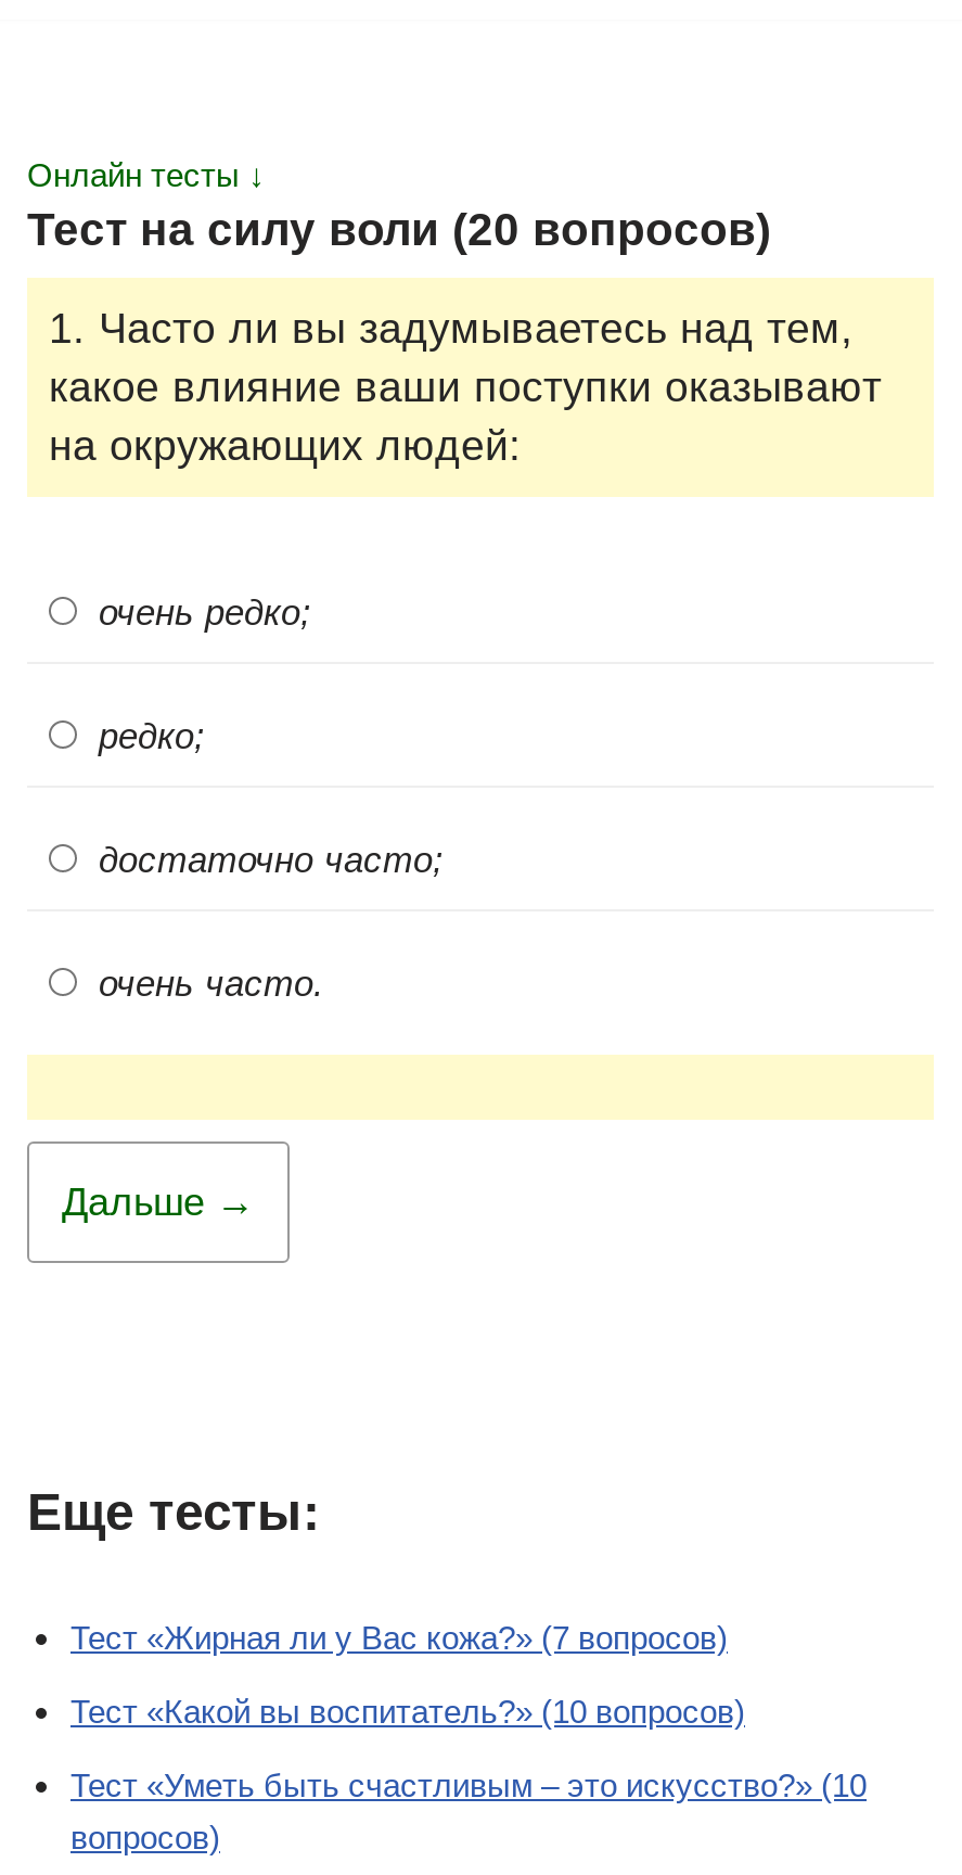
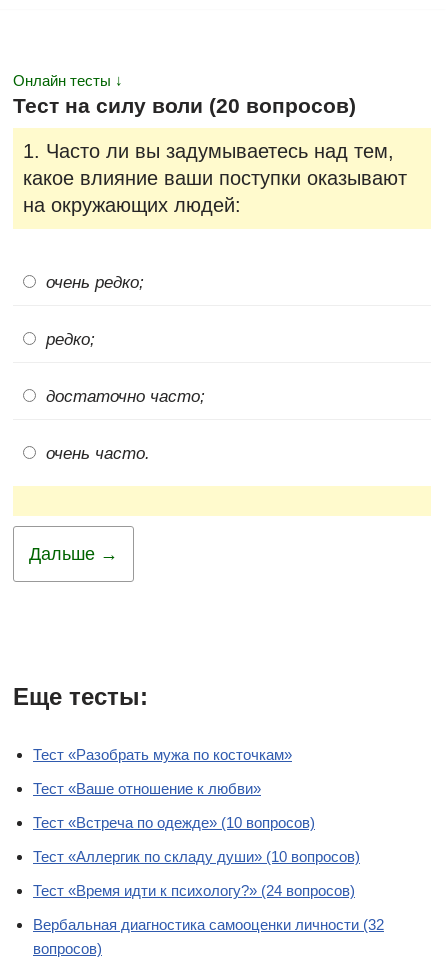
[70,1619,867,1803] Тест «Жирная ли у Вас кожа?» (7 вопросов) | Тест «Какой вы воспитатель?» (10 вопросов) | Тест «Уметь быть счастливым – это искусство?» (10 -> [33,746,384,933] Тест «Разобрать мужа по косточкам» | Тест «Ваше отношение к любви» | Тест «Встреча по одежде» (10 вопросов) | Тест «Аллергик по складу души» (10 вопросов) | Тест «Время идти к психологу?» (24 вопросов) | Вербальная диагностика самооценки личности (32

